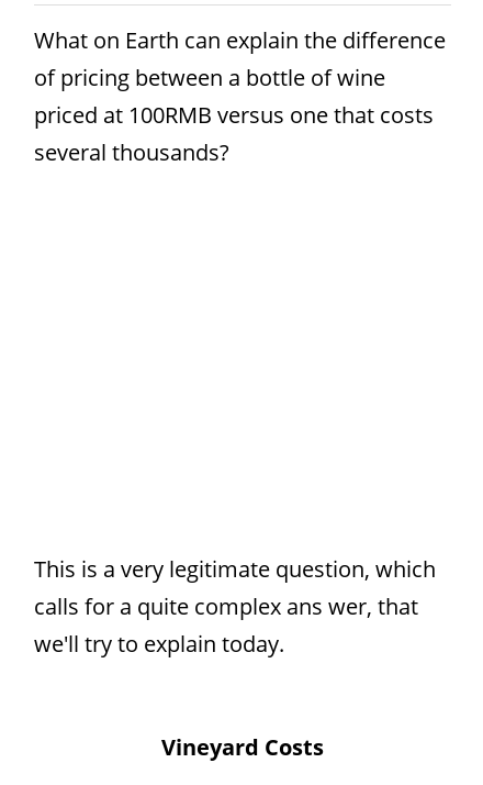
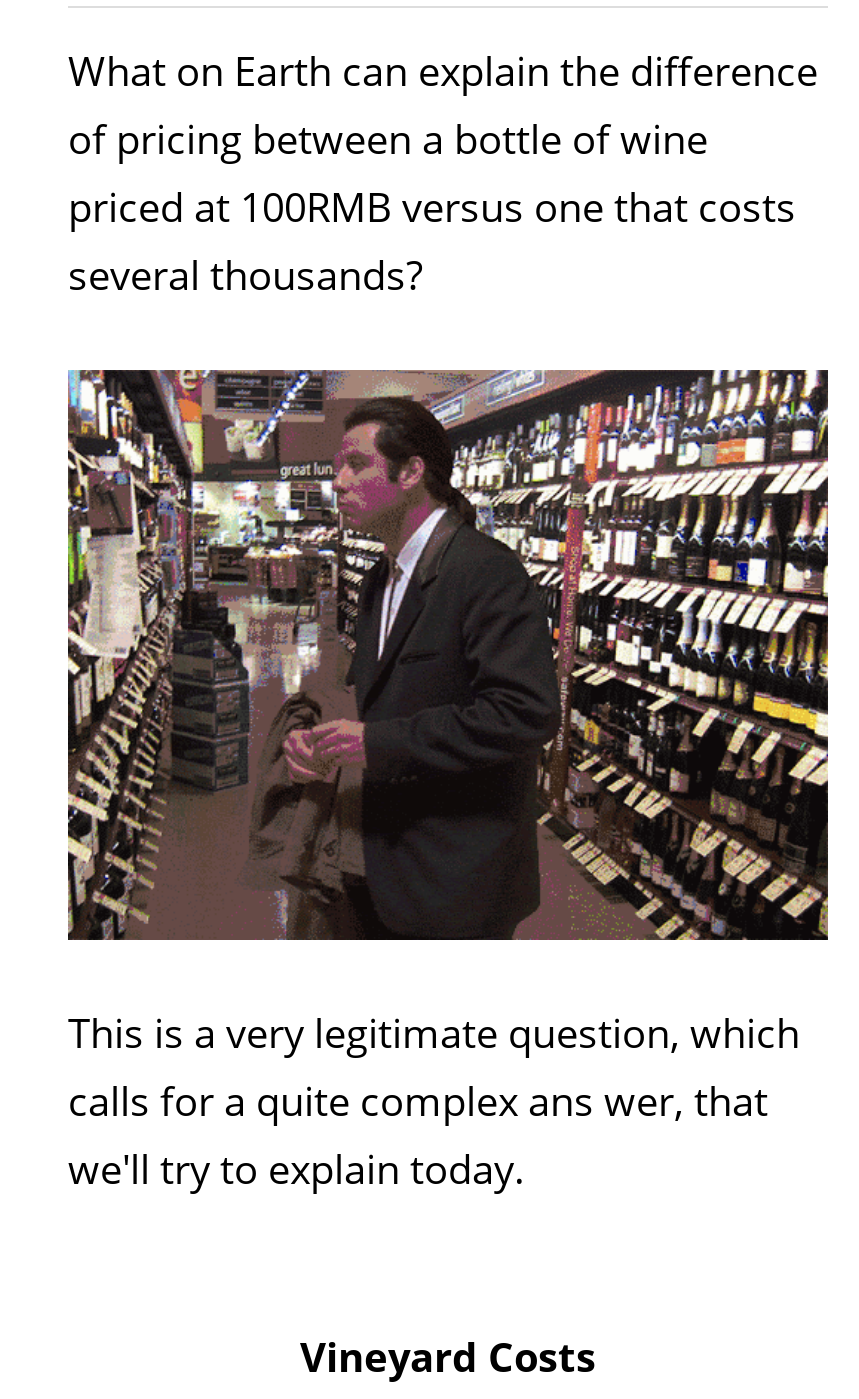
none -> [66,368,830,942] [image]

